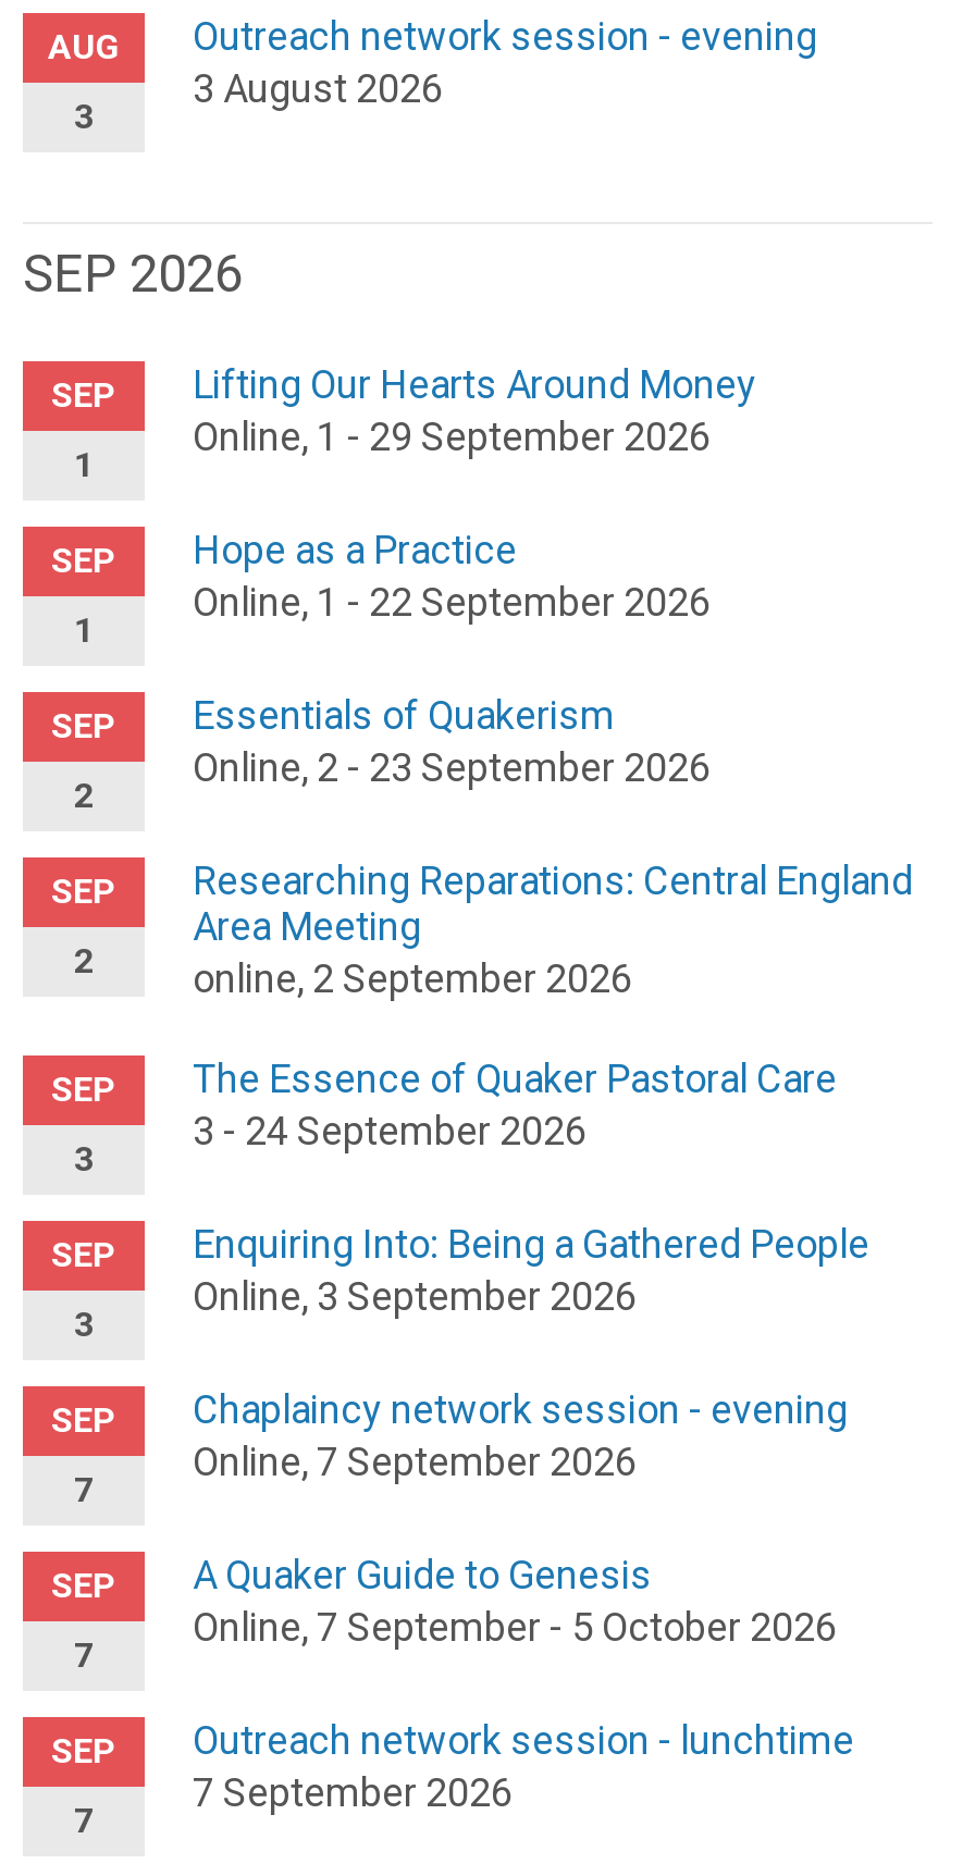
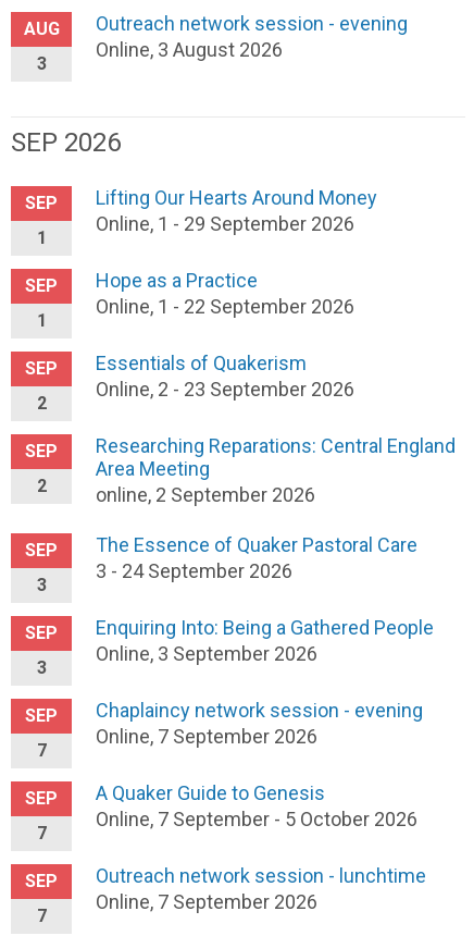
[193,65,443,111] 3 August 2026 -> [96,38,283,61] Online, 3 August 2026
[193,1769,513,1815] 7 September 2026 -> [96,890,317,913] Online, 7 September 2026

